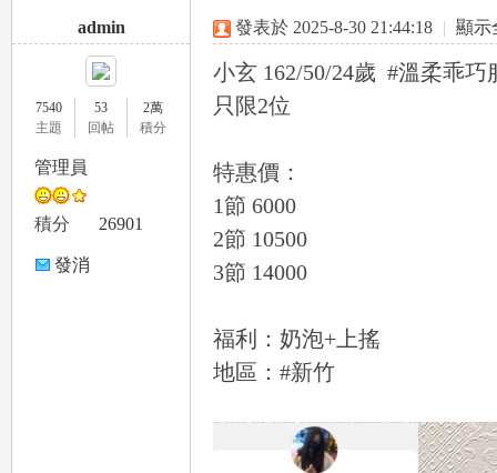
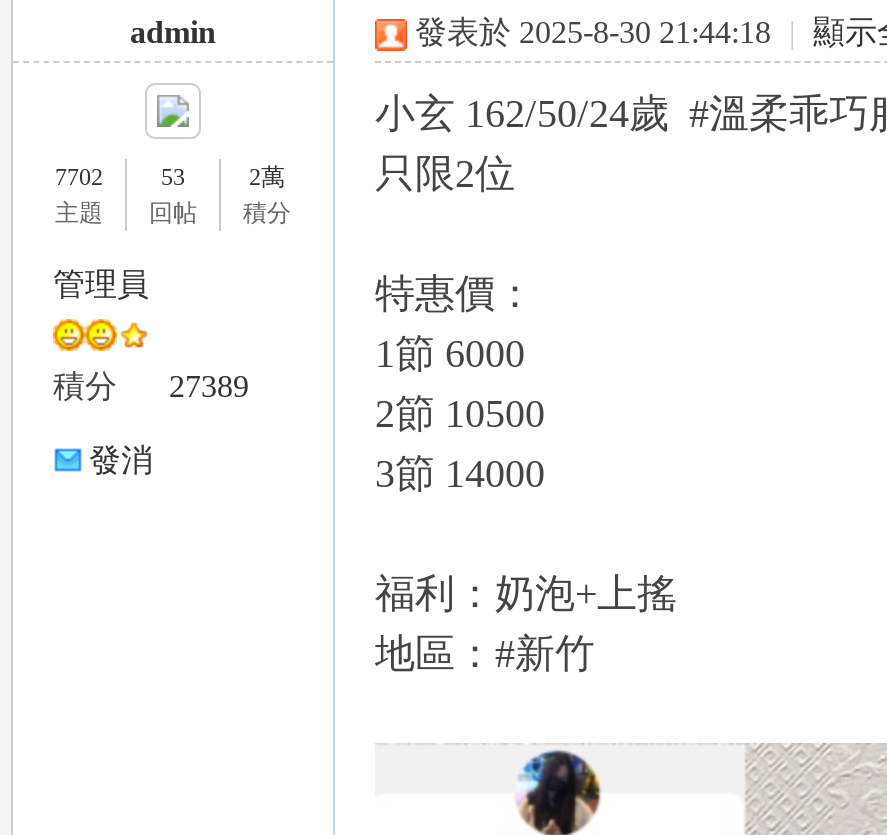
[35,100,62,115] 7540 -> [55,163,103,191] 7702
[34,214,143,233] 積分 26901 -> [53,369,249,403] 積分 27389

